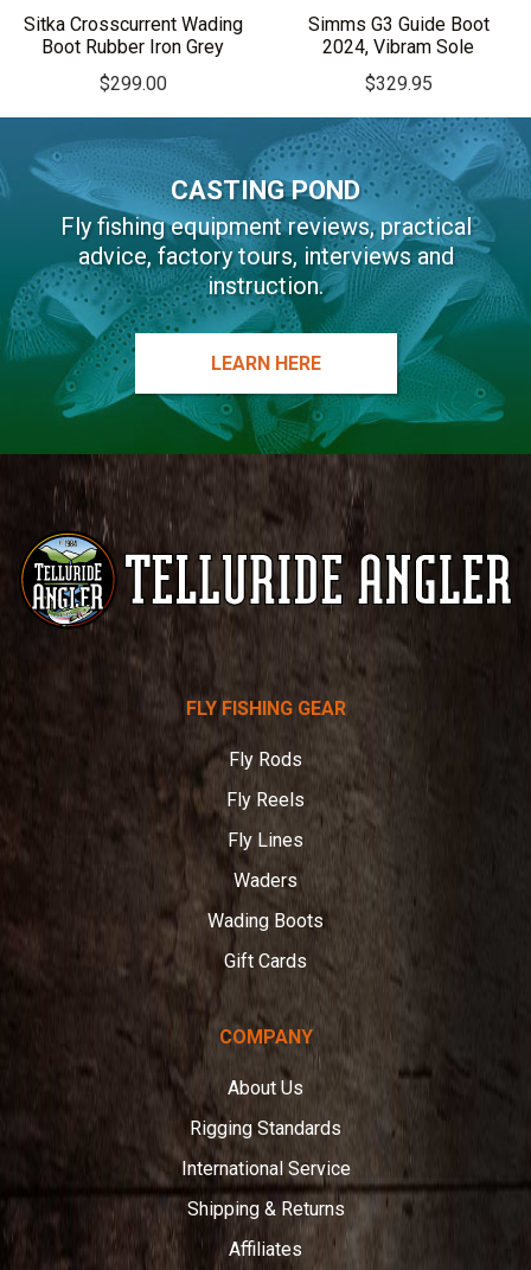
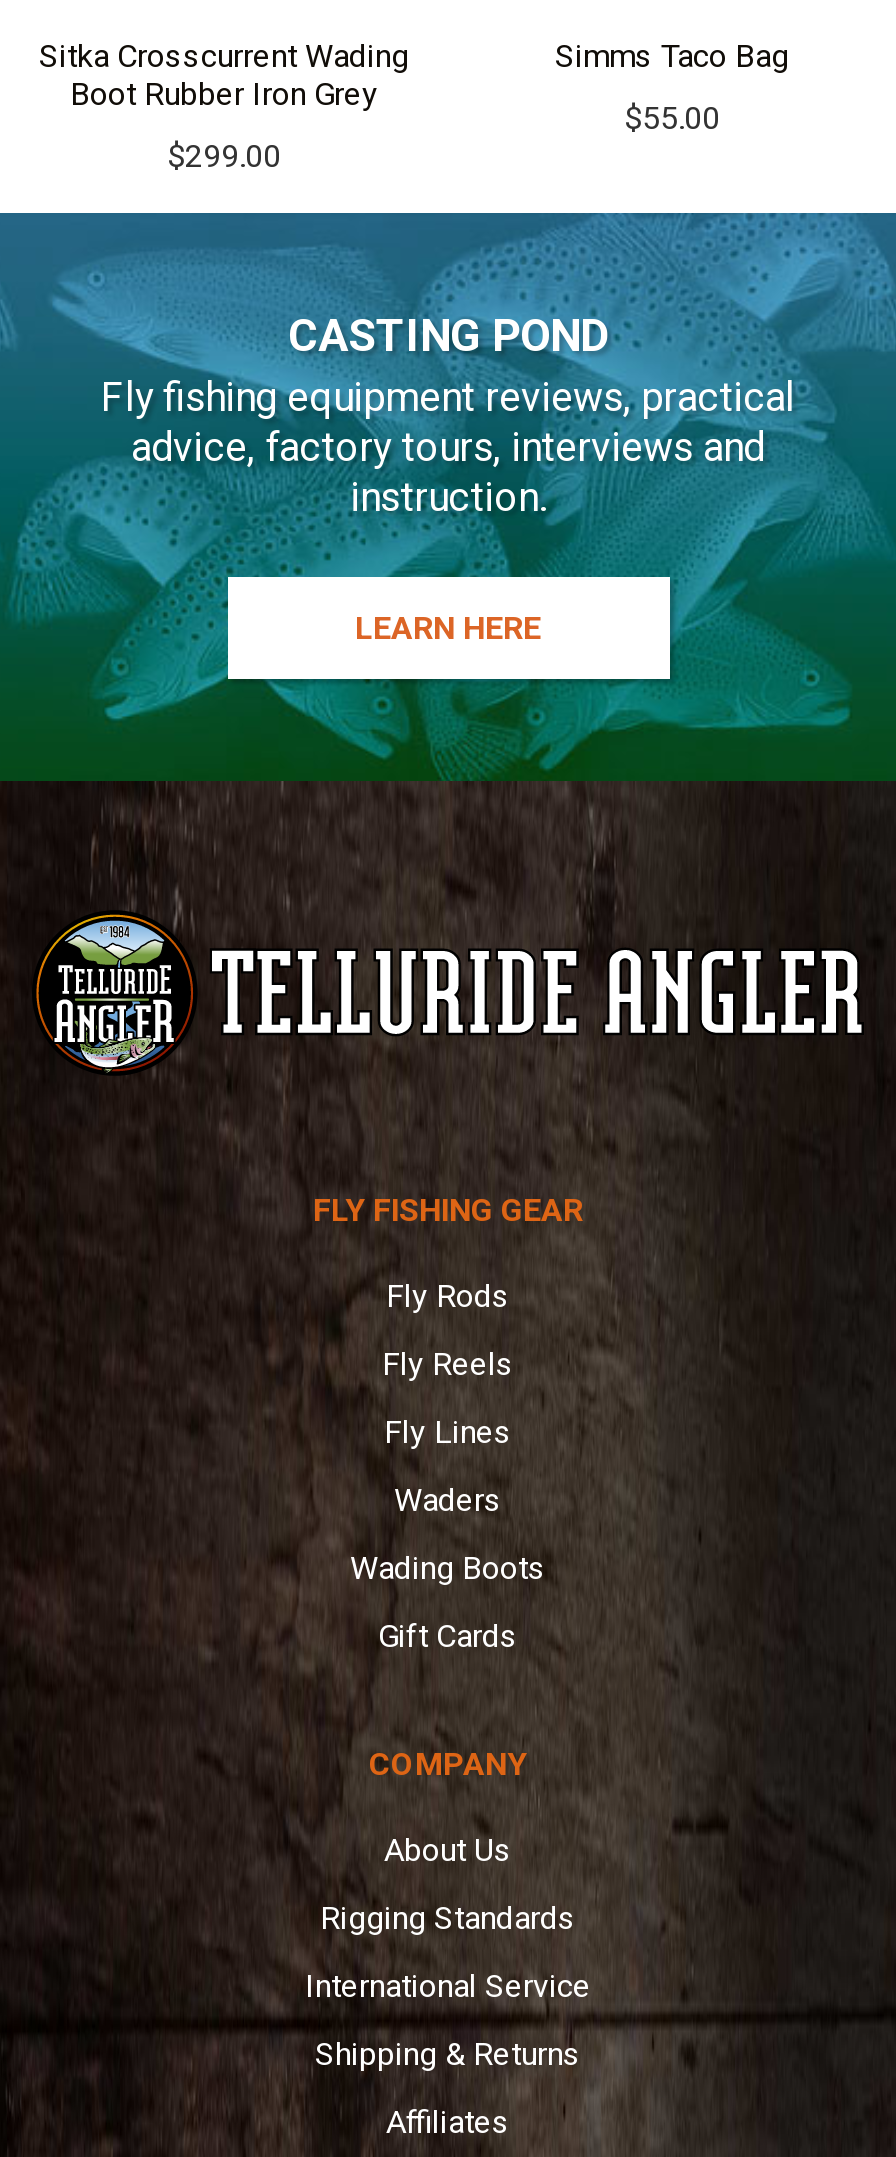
[308,13,489,58] Simms G3 Guide Boot | 2024, Vibram Sole -> [555,37,789,75] Simms Taco Bag
[364,72,432,95] $329.95 -> [624,99,720,137] $55.00

